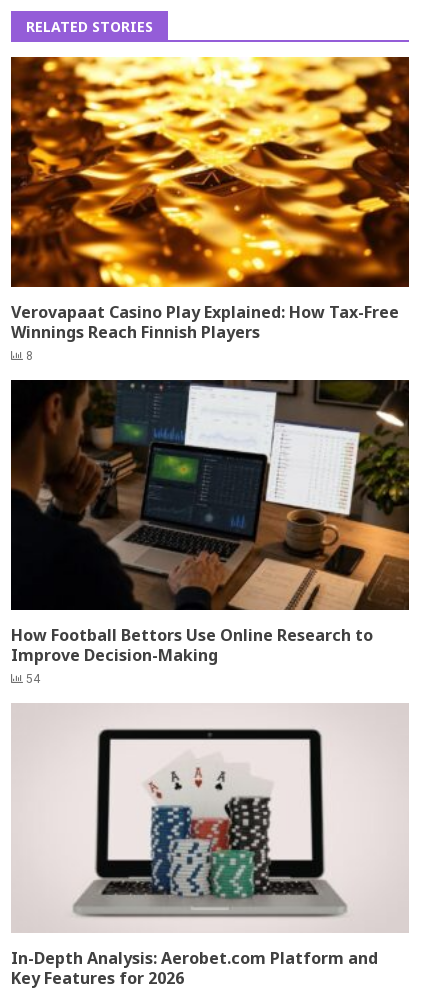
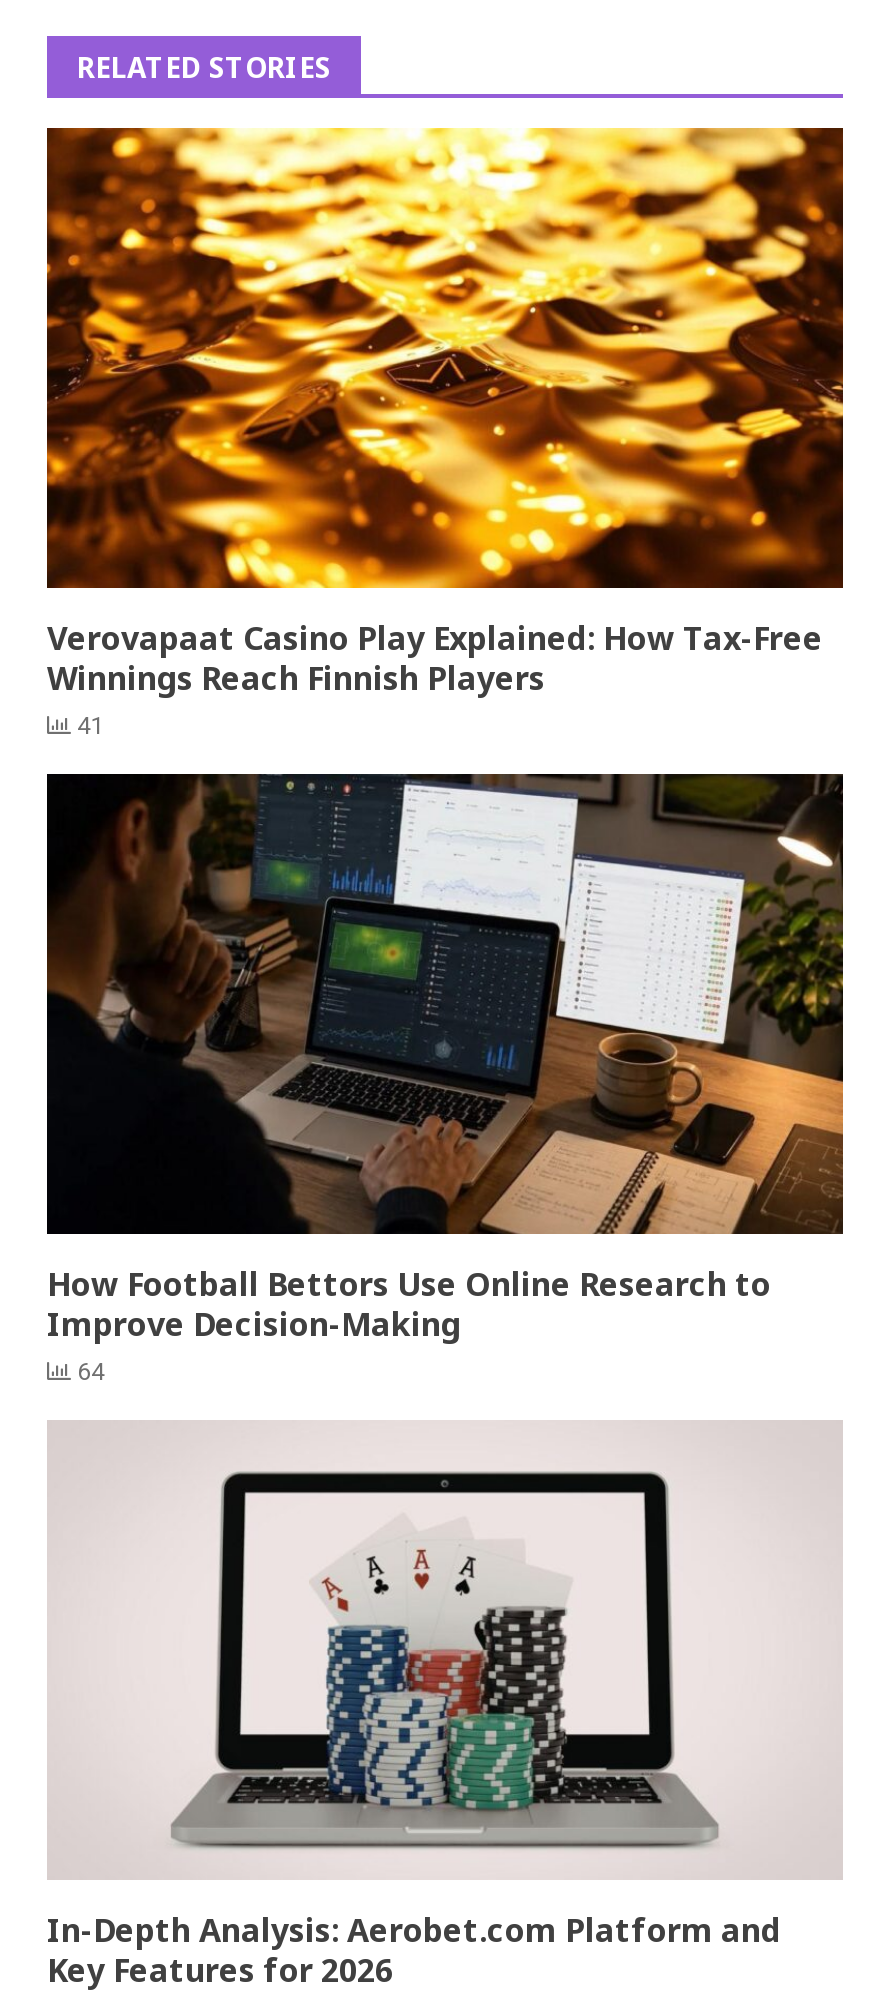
[26,349,33,363] 8 -> [77,712,105,740] 41
[26,672,40,686] 54 -> [77,1358,105,1386] 64

